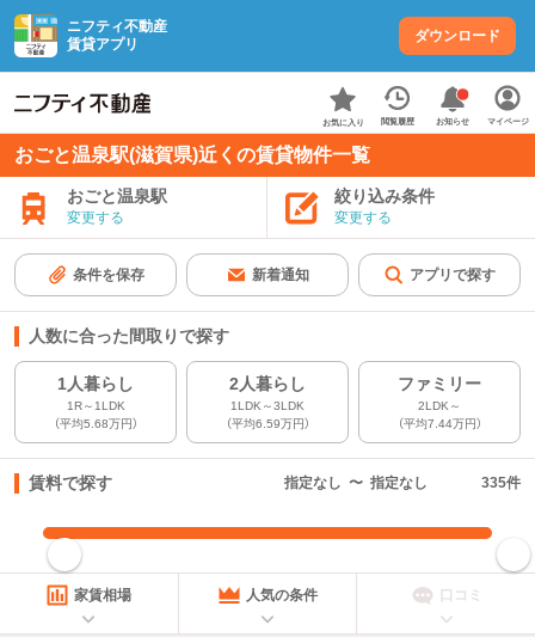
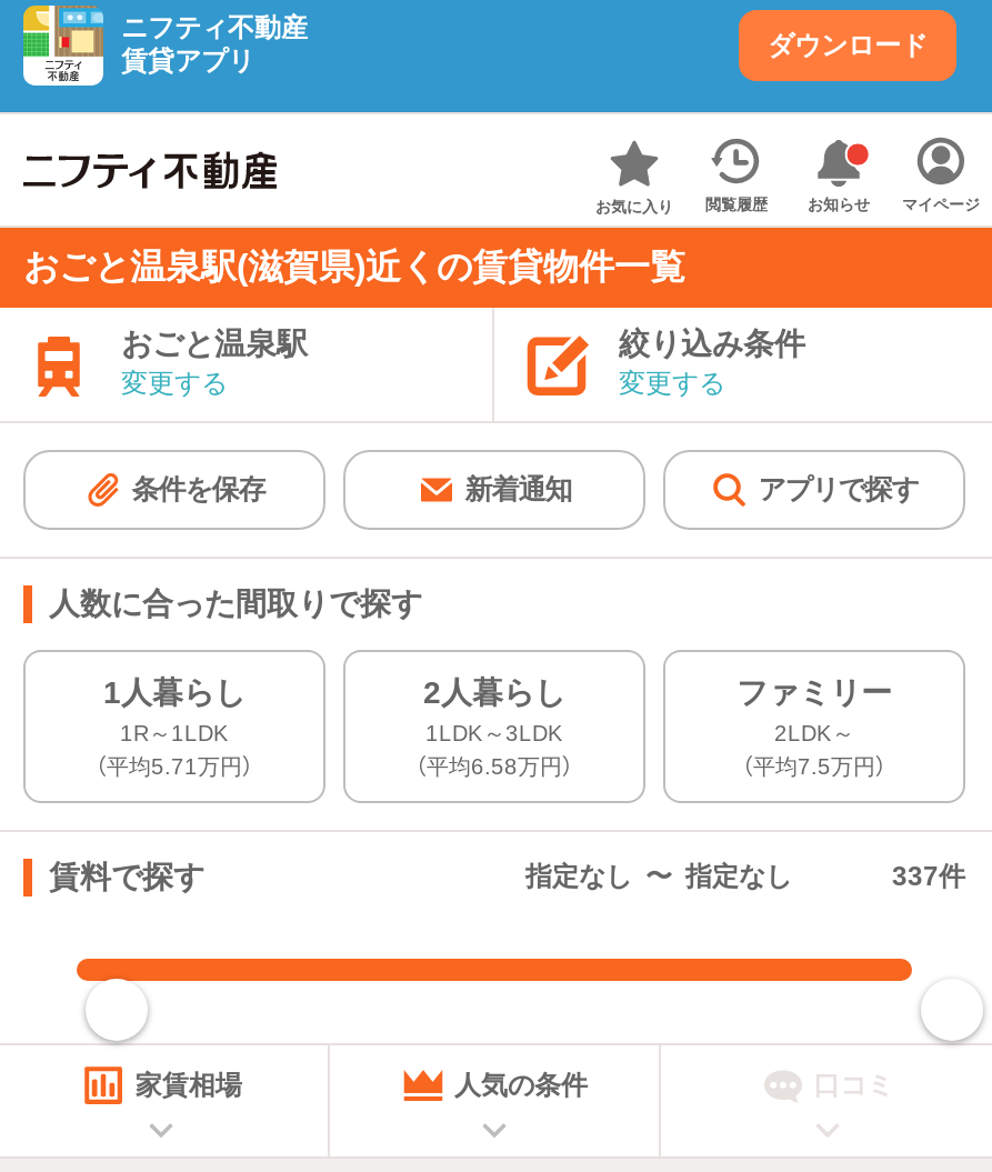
[53,417,138,430] （平均5.68万円） -> [96,754,253,779] （平均5.71万円）
[225,417,310,430] （平均6.59万円） -> [415,754,573,779] （平均6.58万円）
[397,417,482,430] （平均7.44万円） -> [742,754,886,779] （平均7.5万円）
[481,474,521,491] 335件 -> [892,861,965,892] 337件

